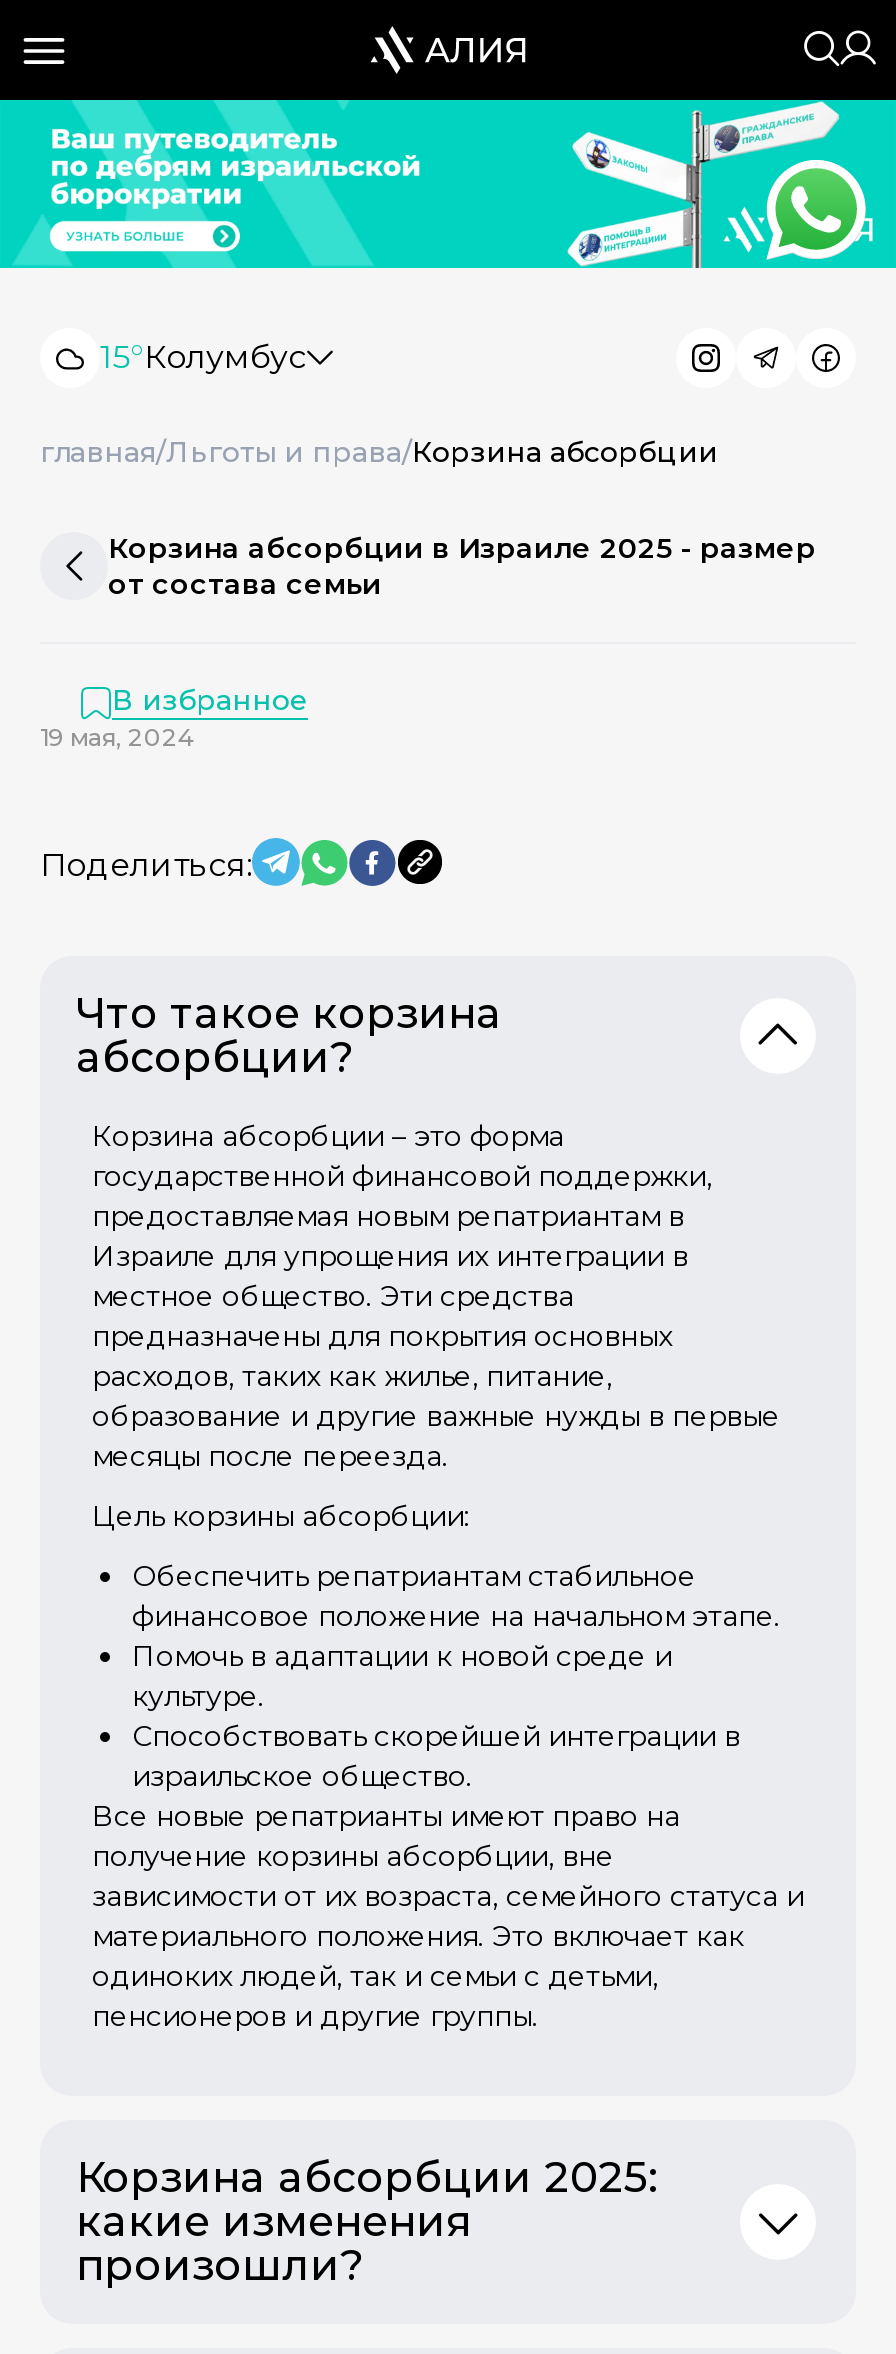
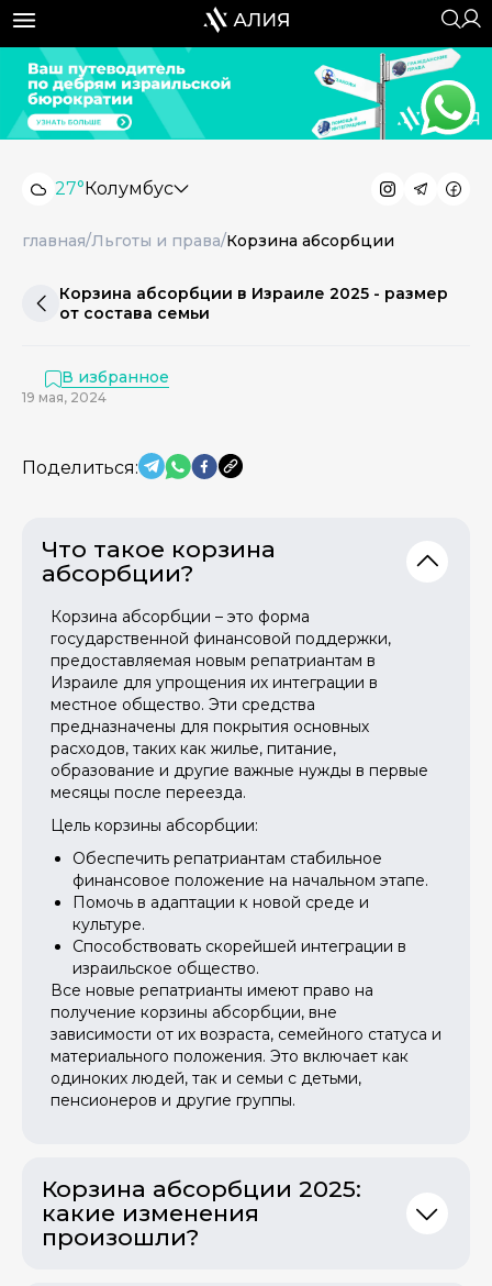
[100,339,306,377] 15°Колумбус -> [55,179,174,199] 27°Колумбус

